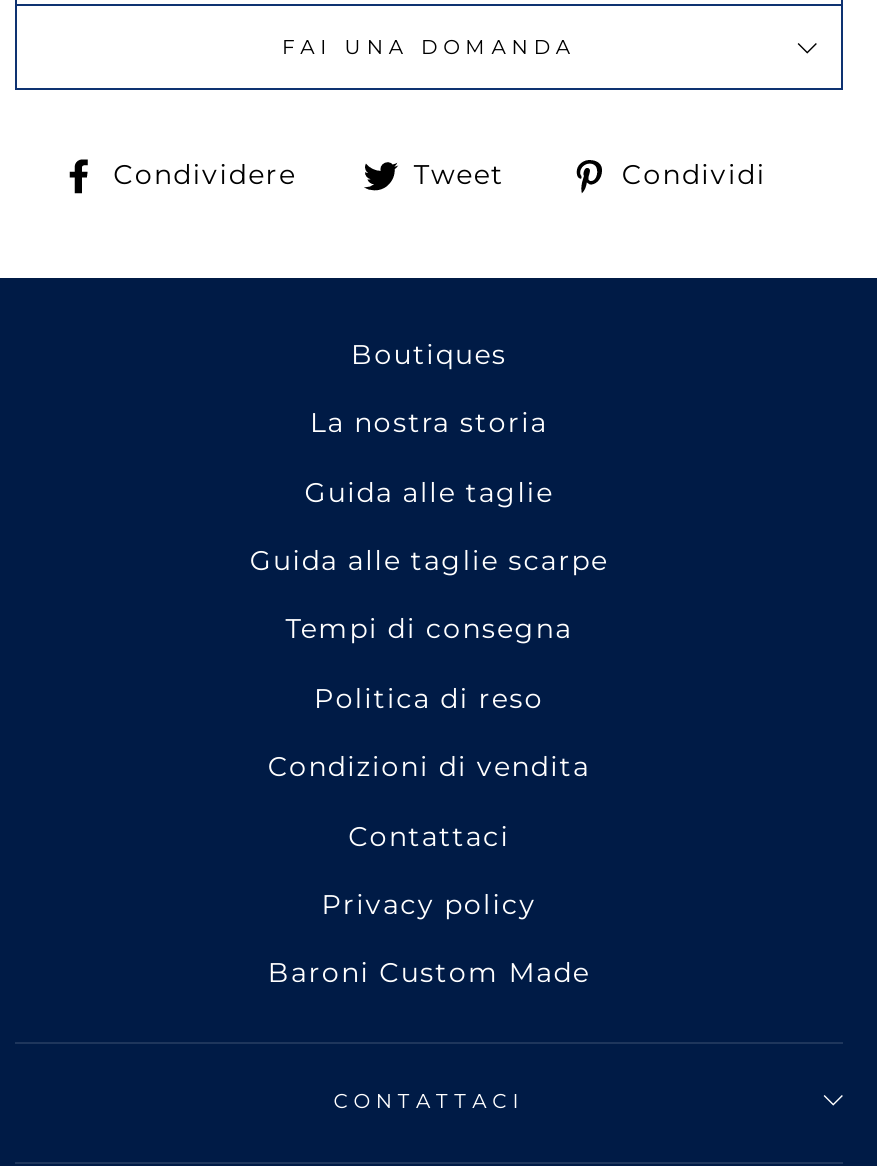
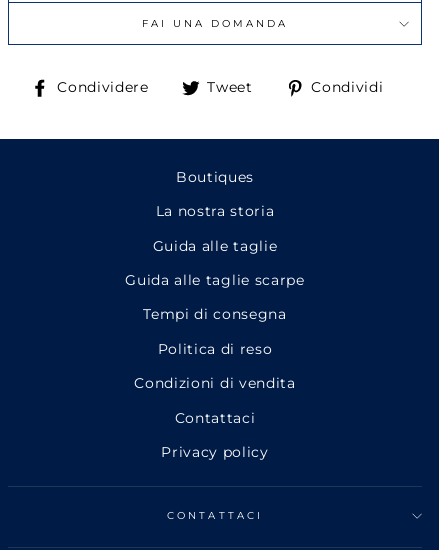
[268,957,590,989] Baroni Custom Made -> none

